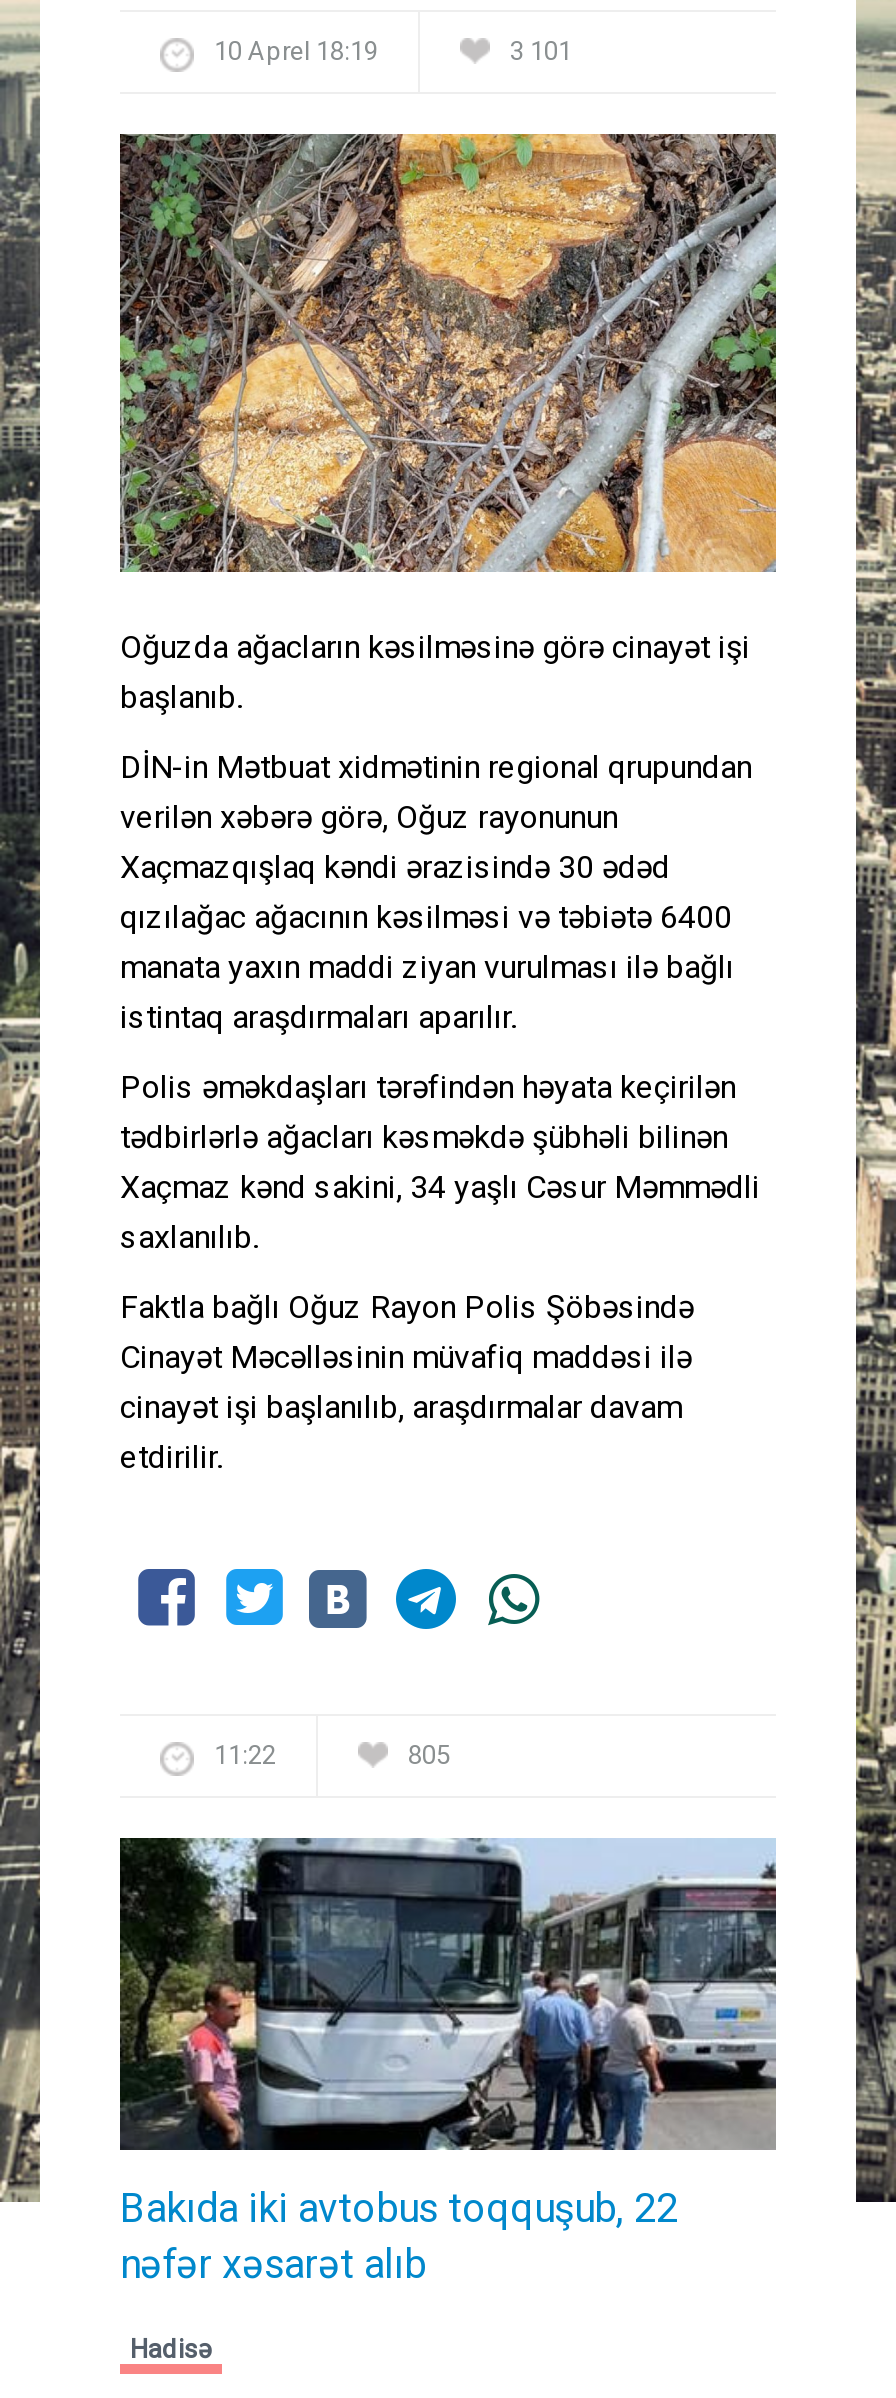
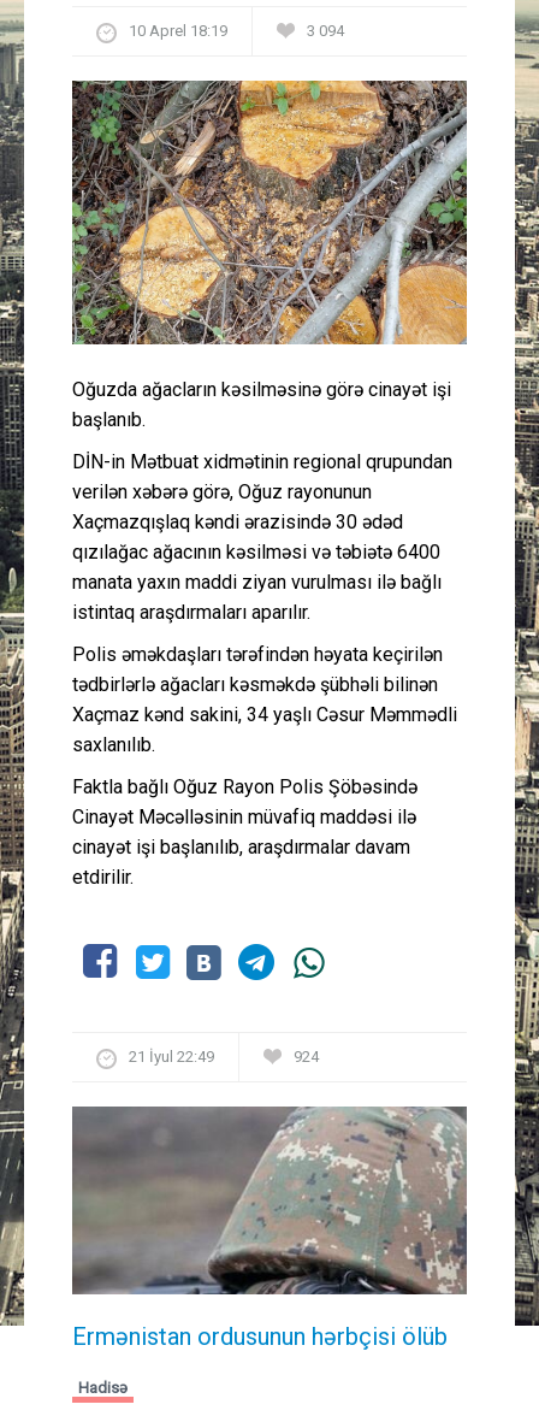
[510,36,572,66] 3 101 -> [307,22,344,40] 3 094
[214,1739,450,1769] 11:22 | 805 -> [129,1047,319,1065] 21 İyul 22:49 | 924
[118,1836,776,2288] [image] | Bakıda iki avtobus toqquşub, 22 | nəfər xəsarət alıb -> [71,1105,467,1351] [image] | Ermənistan ordusunun hərbçisi ölüb

